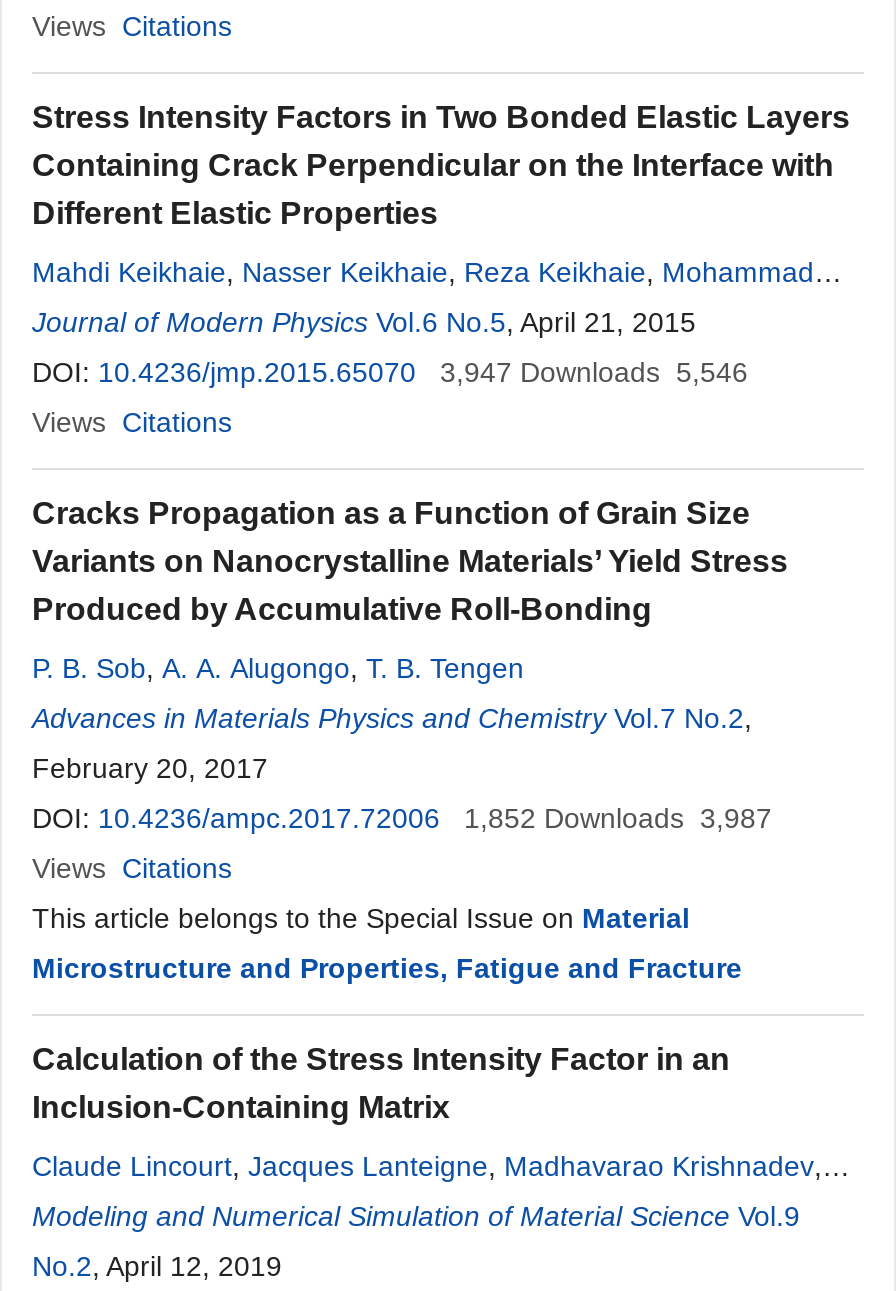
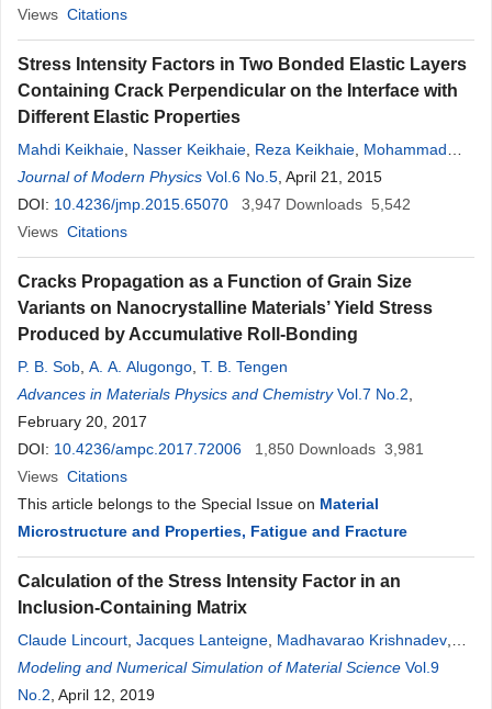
[32,356,748,388] DOI: 10.4236/jmp.2015.65070 3,947 Downloads 5,546 -> [18,195,411,213] DOI: 10.4236/jmp.2015.65070 3,947 Downloads 5,542
[32,802,772,834] DOI: 10.4236/ampc.2017.72006 1,852 Downloads 3,987 -> [18,440,424,458] DOI: 10.4236/ampc.2017.72006 1,850 Downloads 3,981

